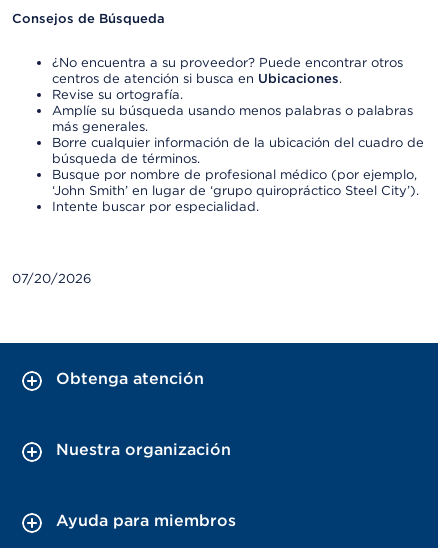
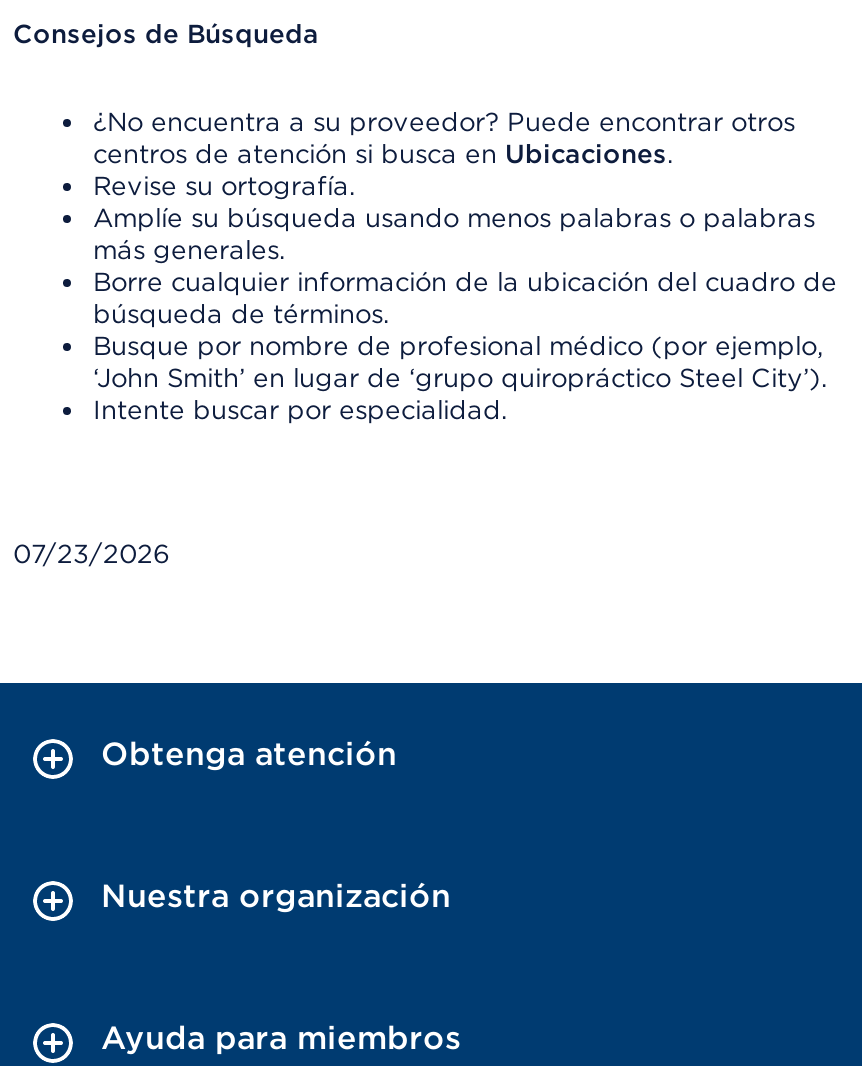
[12,271,91,286] 07/20/2026 -> [13,539,169,569] 07/23/2026

